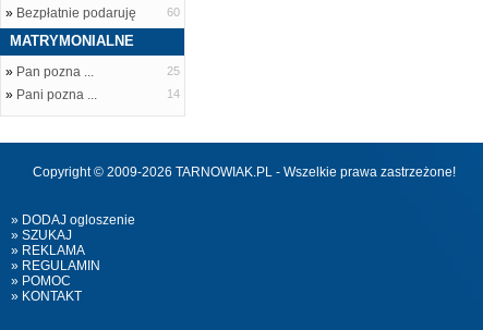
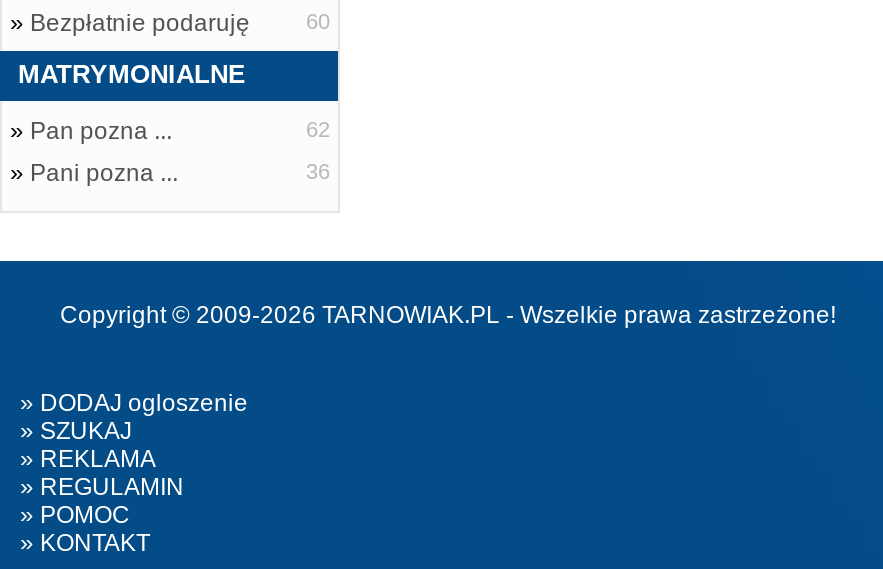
[167,64,180,77] 25 -> [306,117,330,141] 62
[167,87,180,100] 14 -> [306,159,330,183] 36

